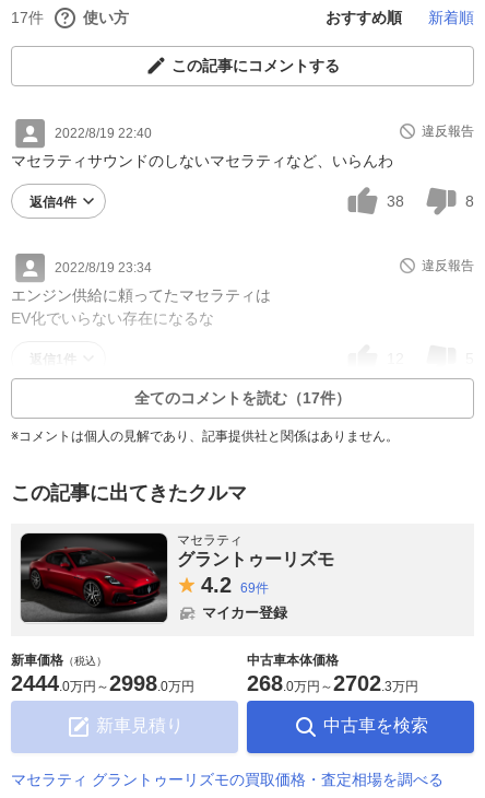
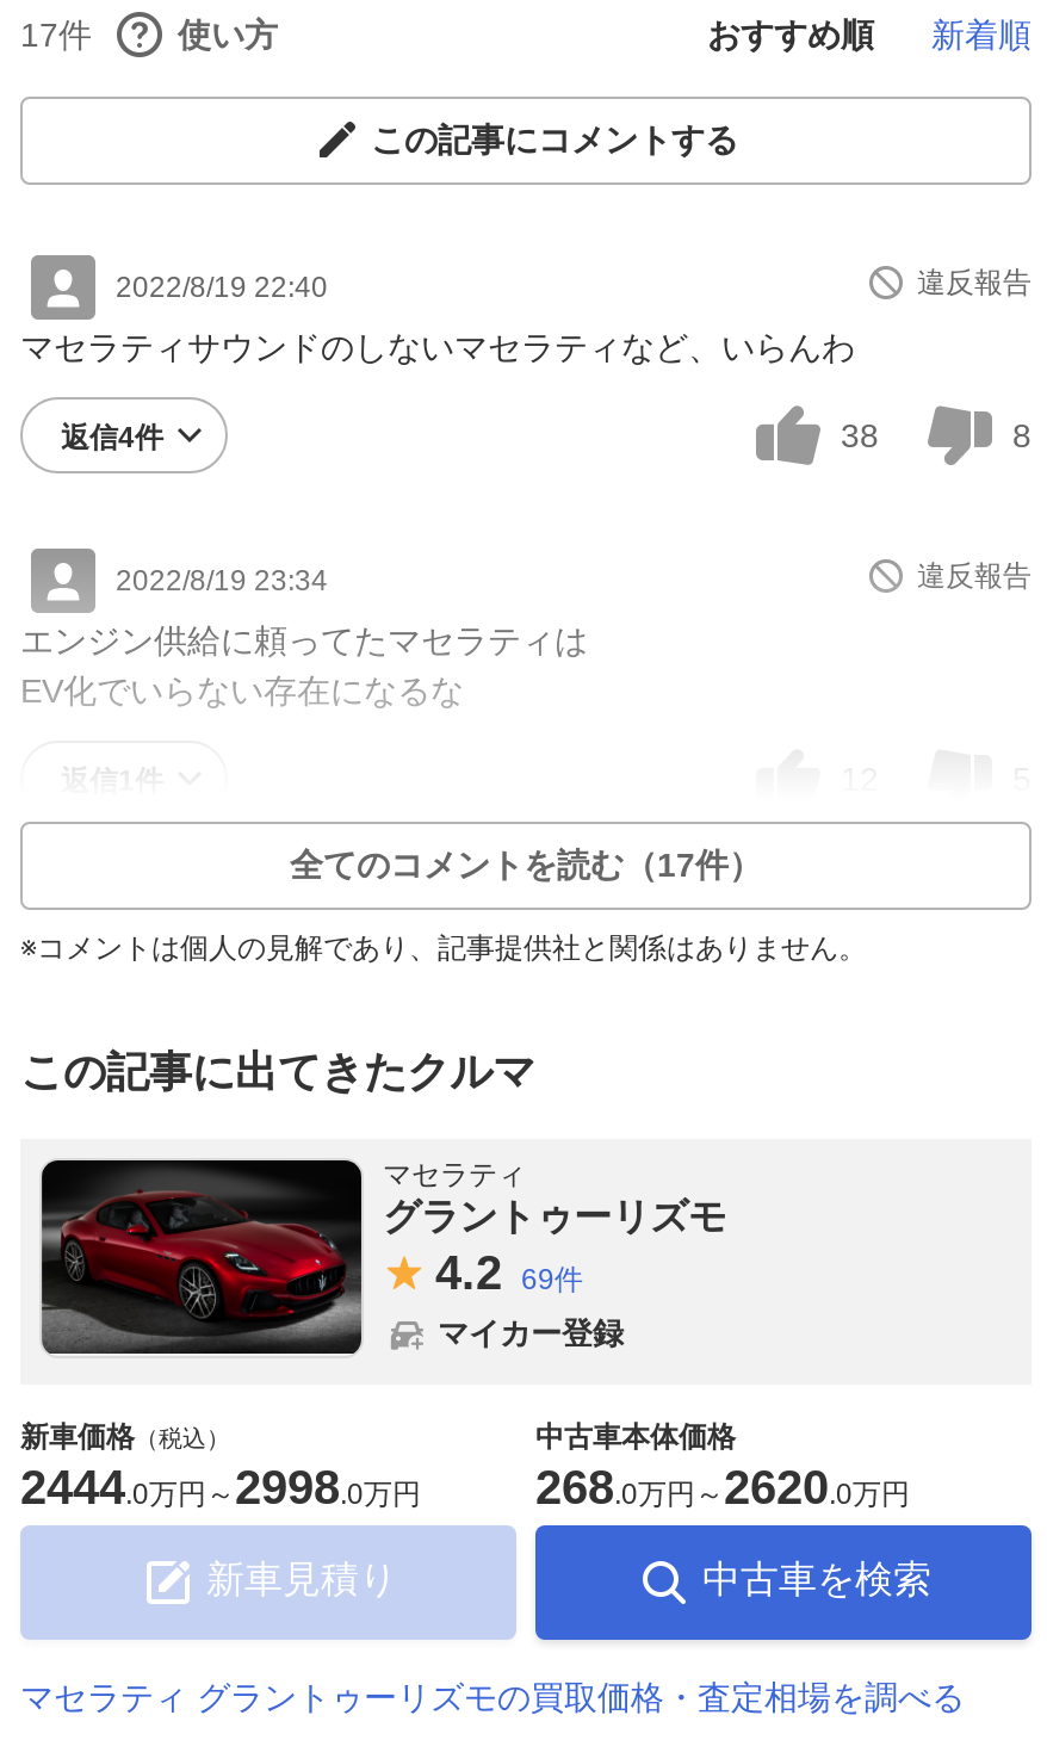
[247,671,418,695] 268. 0万円～2702. 3万円 -> [535,1461,910,1513] 268. 0万円～2620. 0万円

